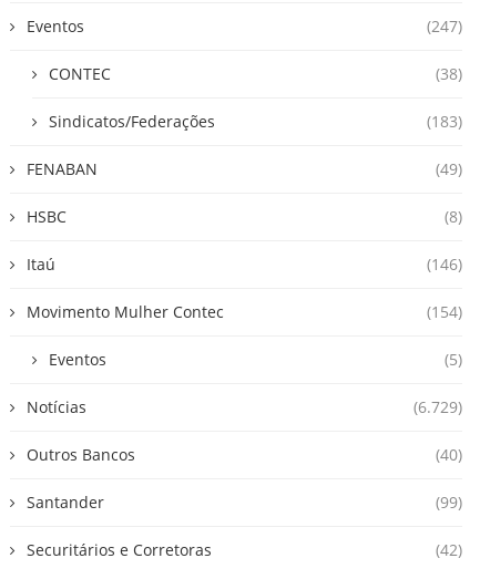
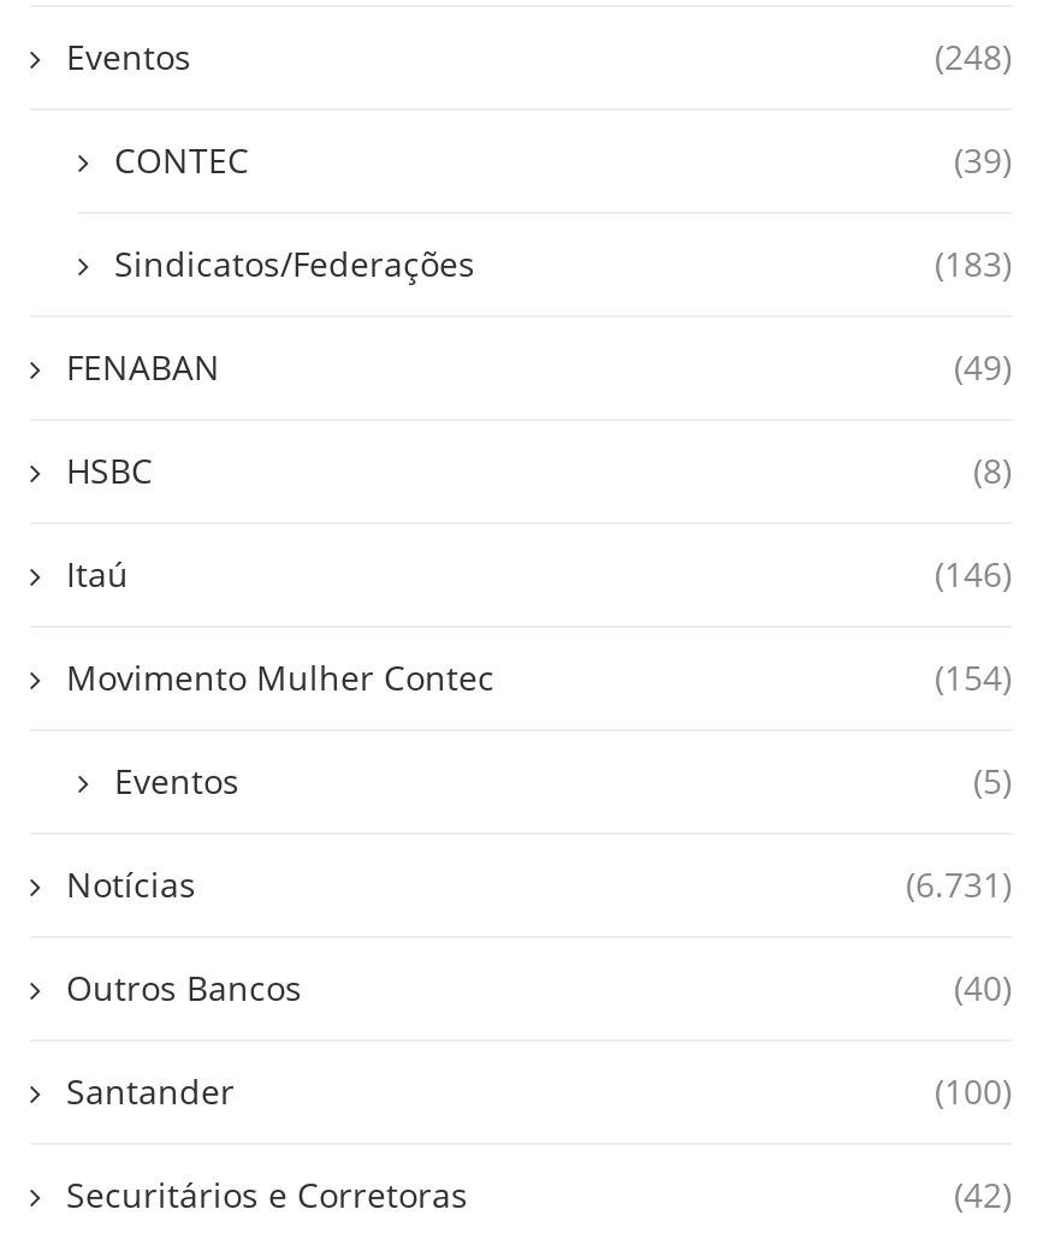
[427,15,462,36] (247) -> [935,33,1012,79] (248)
[436,63,462,84] (38) -> [954,137,1012,183] (39)
[413,396,462,417] (6.729) -> [906,861,1012,907] (6.731)
[436,491,462,512] (99) -> [935,1068,1012,1114] (100)

